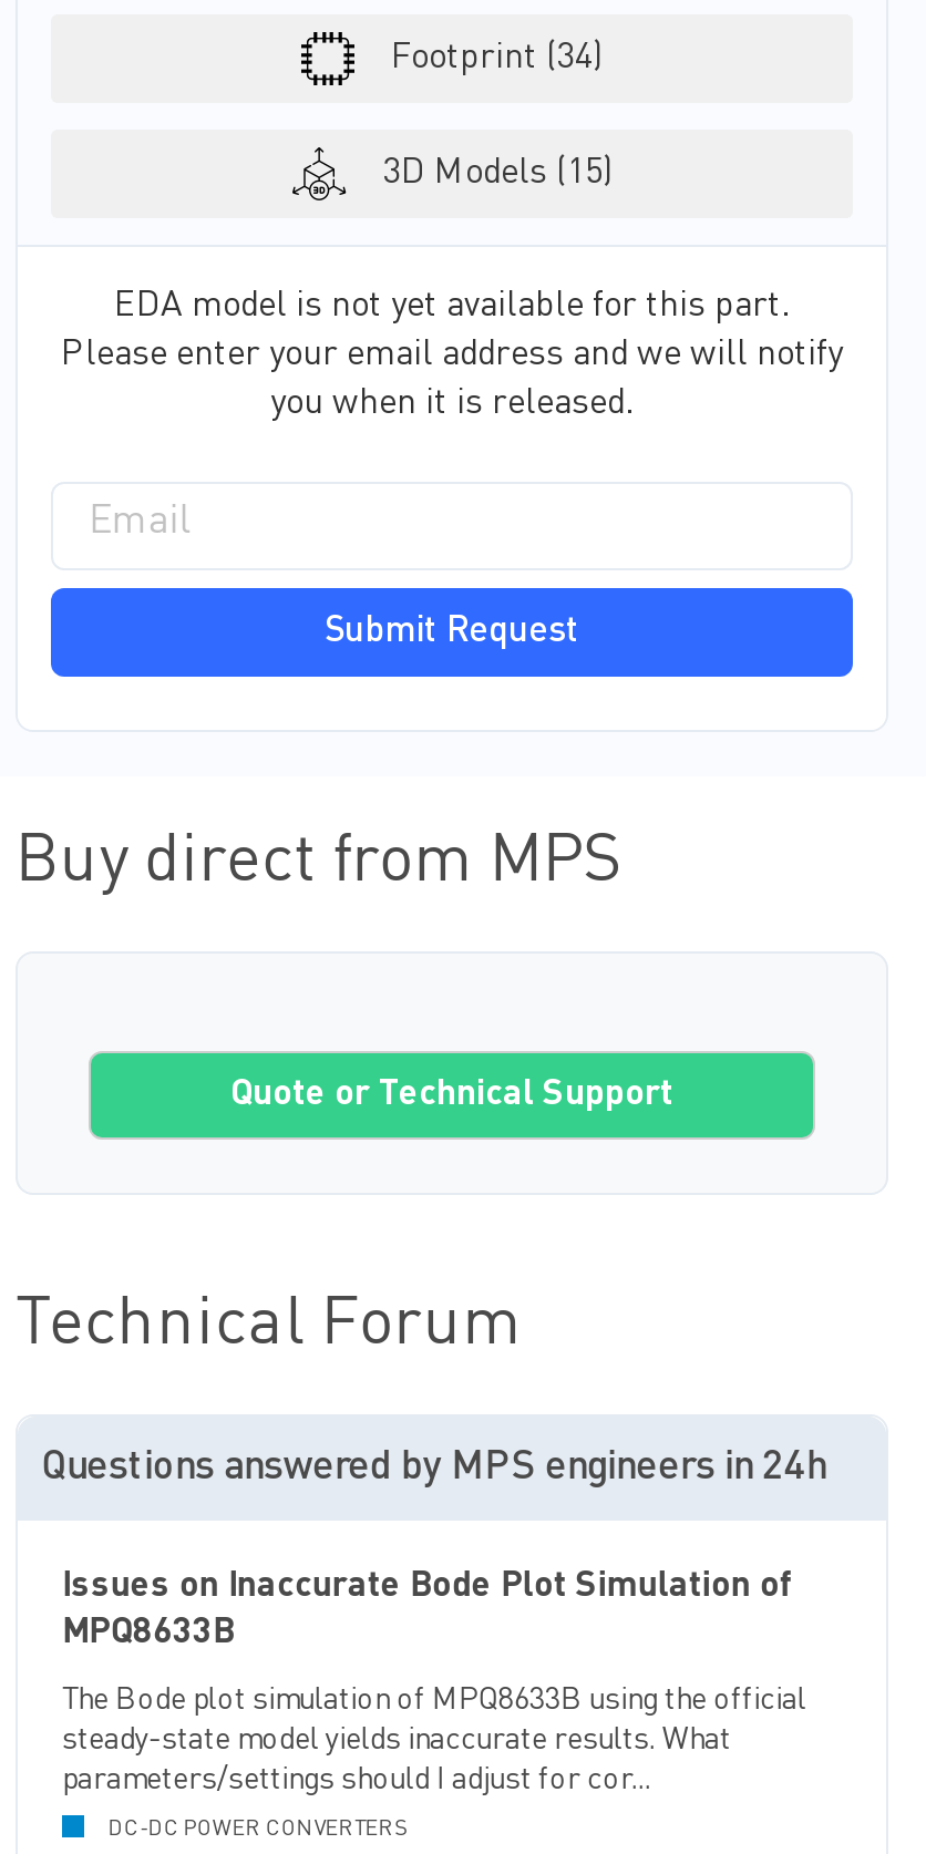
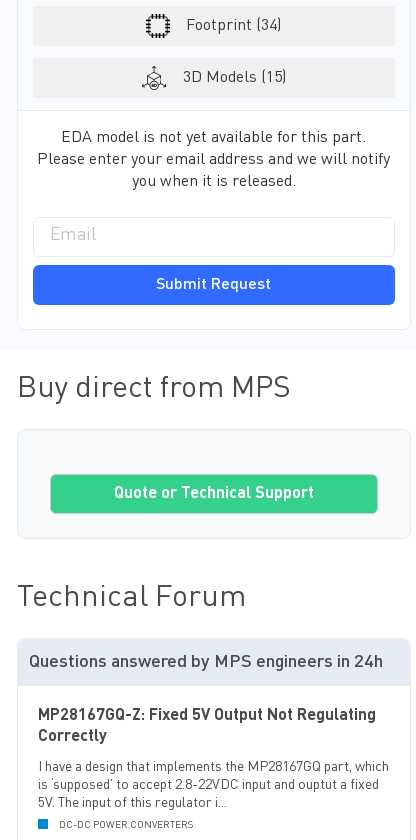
[62,1569,793,1651] Issues on Inaccurate Bode Plot Simulation of | MPQ8633B -> [38,708,376,745] MP28167GQ-Z: Fixed 5V Output Not Regulating | Correctly
[62,1684,806,1795] The Bode plot simulation of MPQ8633B using the official | steady-state model yields inaccurate results. What | parameters/settings should I adjust for cor... -> [38,760,389,810] I have a design that implements the MP28167GQ part, which | is ‘supposed’ to accept 2.8-22VDC input and ouptut a fixed | 5V. The input of this regulator i...

